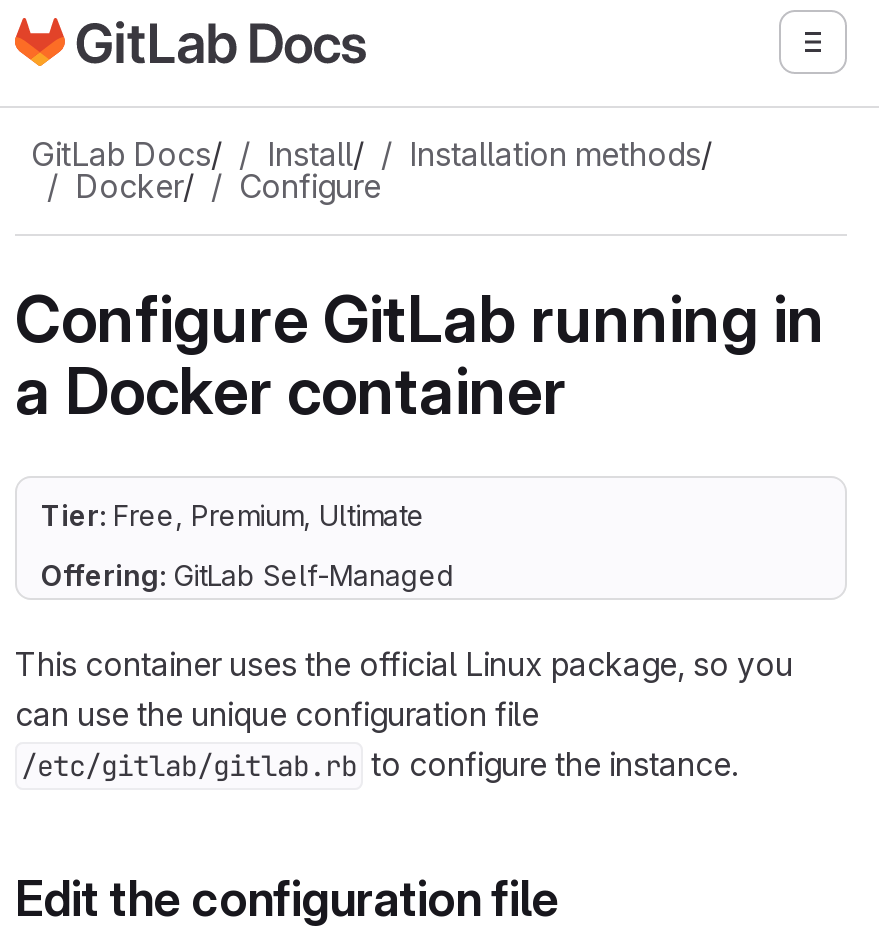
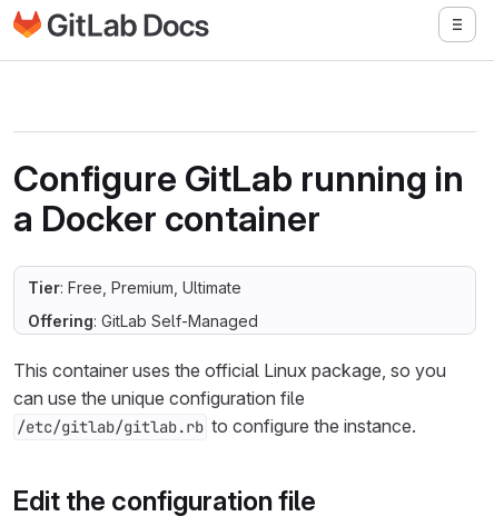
[31,134,713,206] GitLab Docs/ | Install/ | Installation methods/ | Docker/ | Configure -> none

